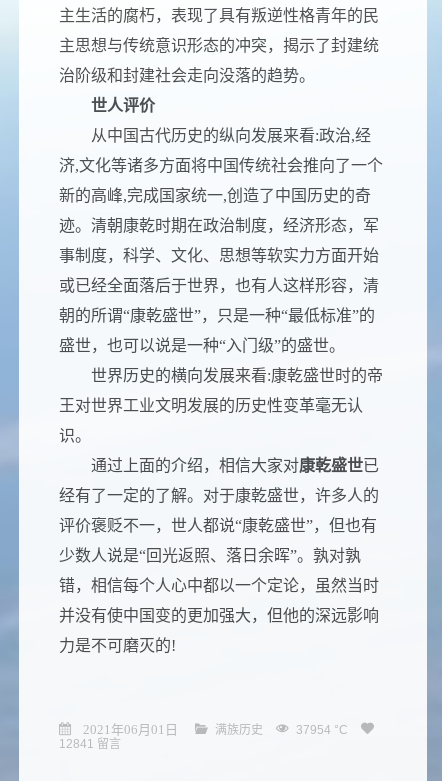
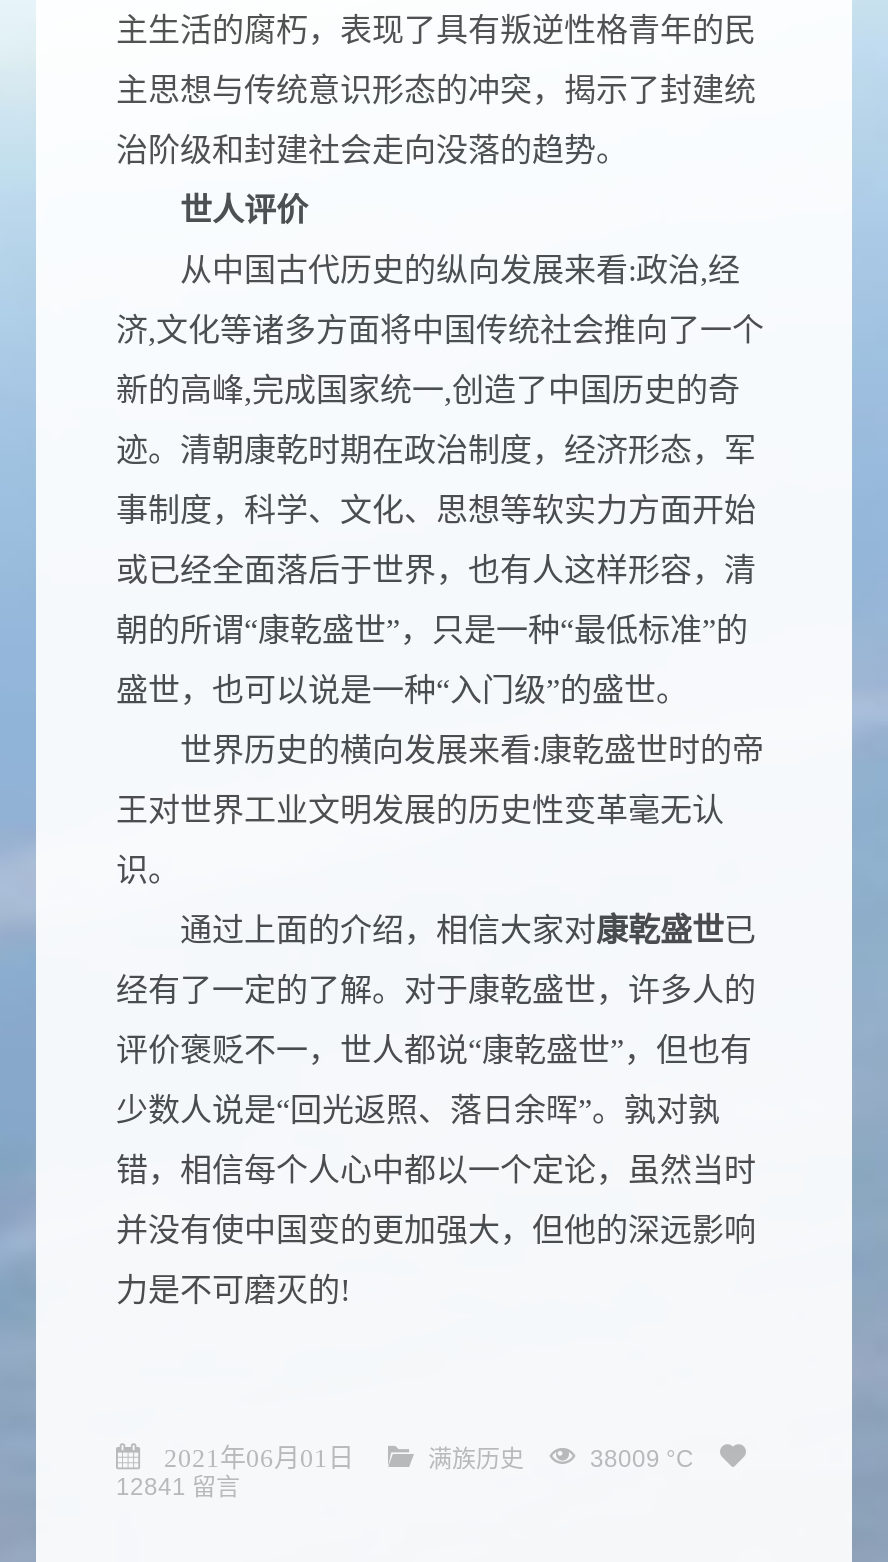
[296,723,351,737] 37954 °C -> [590,1445,700,1473] 38009 °C

